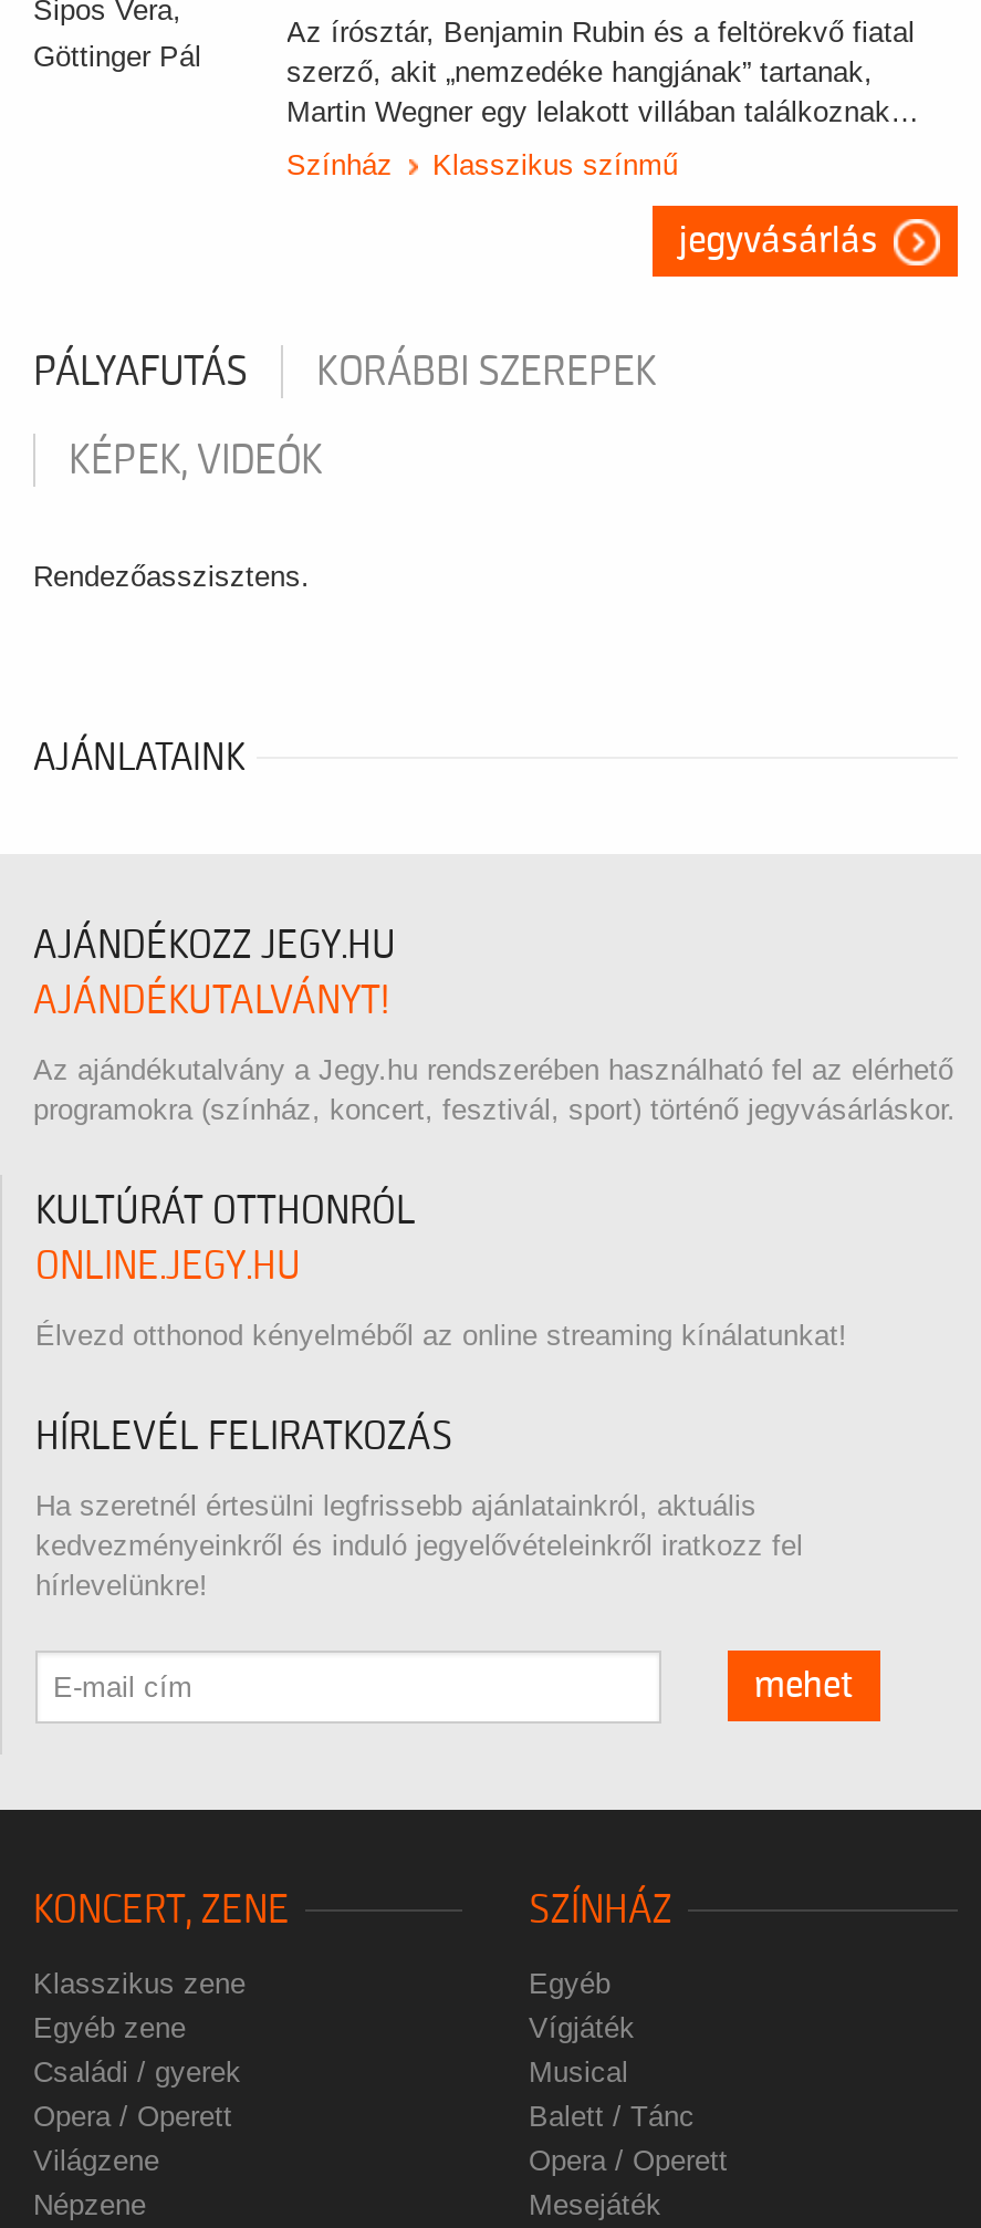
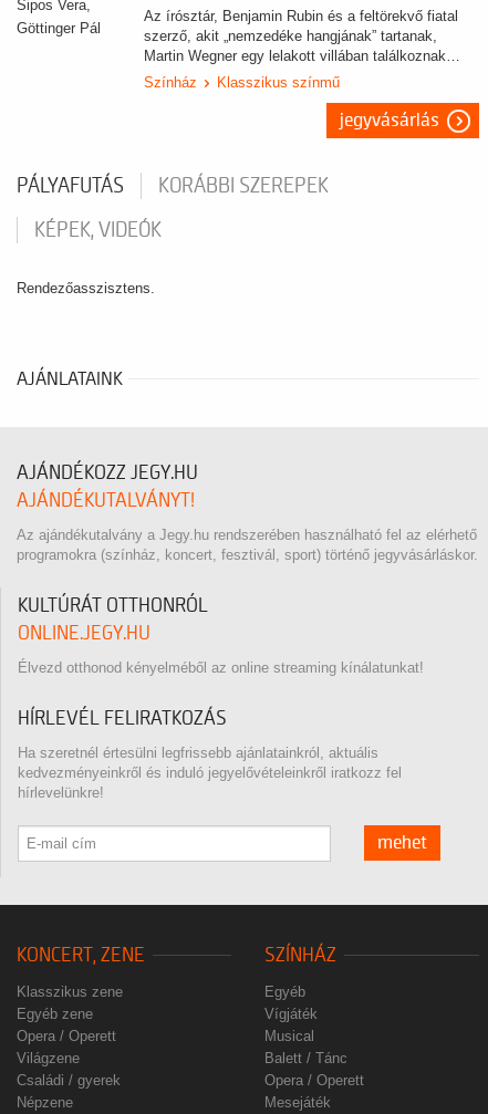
moved [33,2055,241,2089] -> [17,1072,121,1089]: Családi / gyerek
moved [33,2100,232,2177] -> [17,1028,116,1066]: Opera / Operett | Világzene

